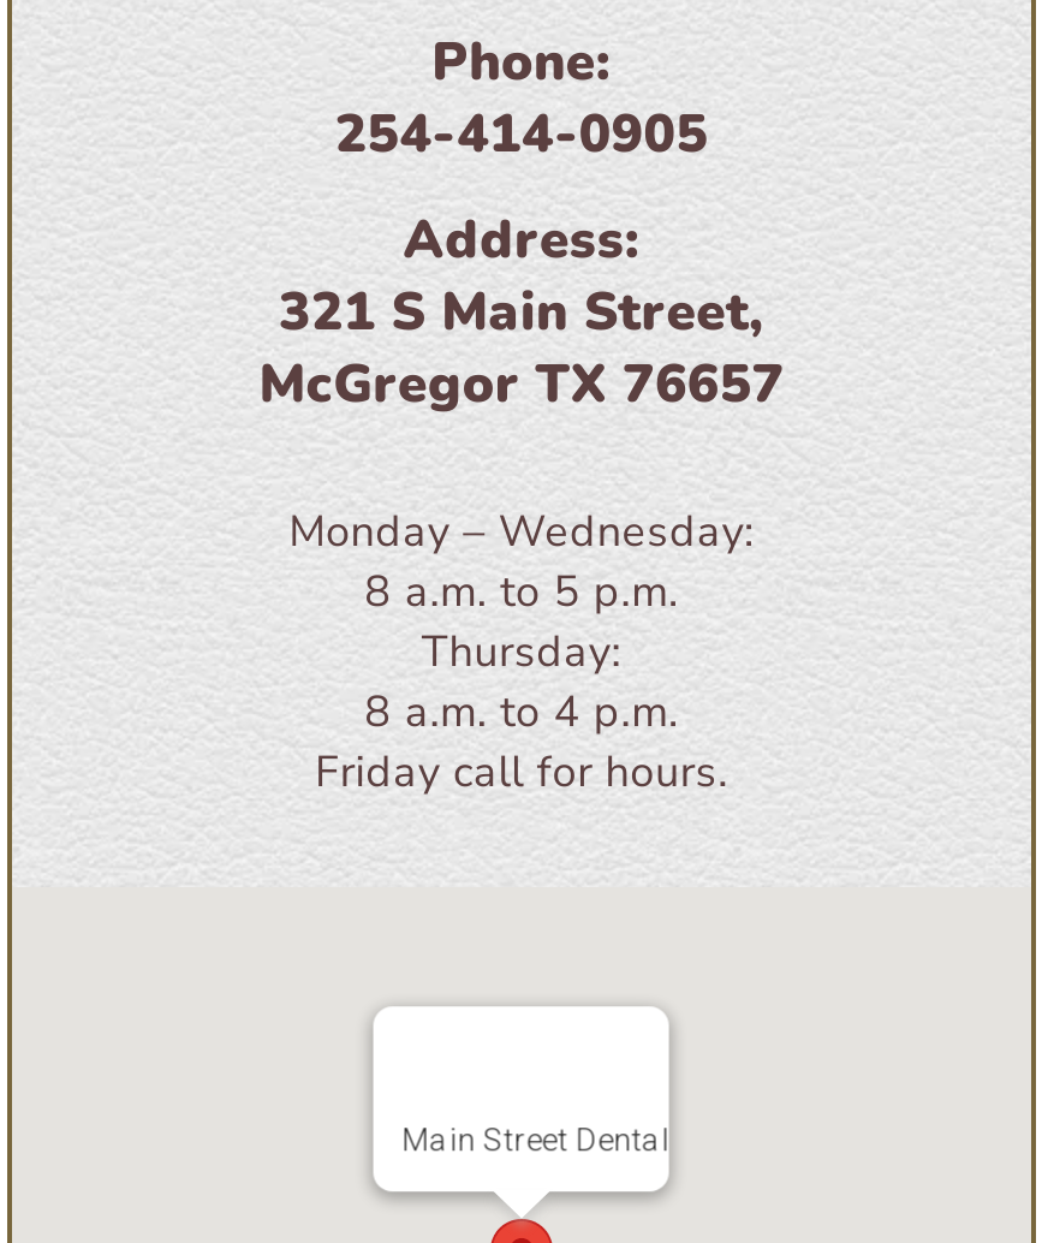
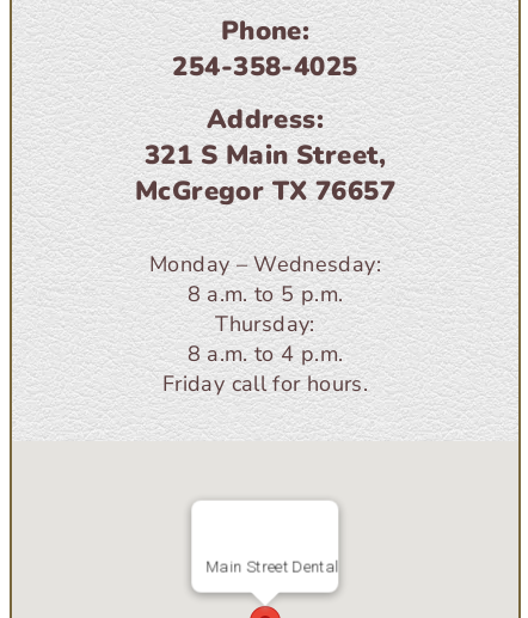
[335,98,708,170] 254-414-0905 -> [172,49,358,84] 254-358-4025

